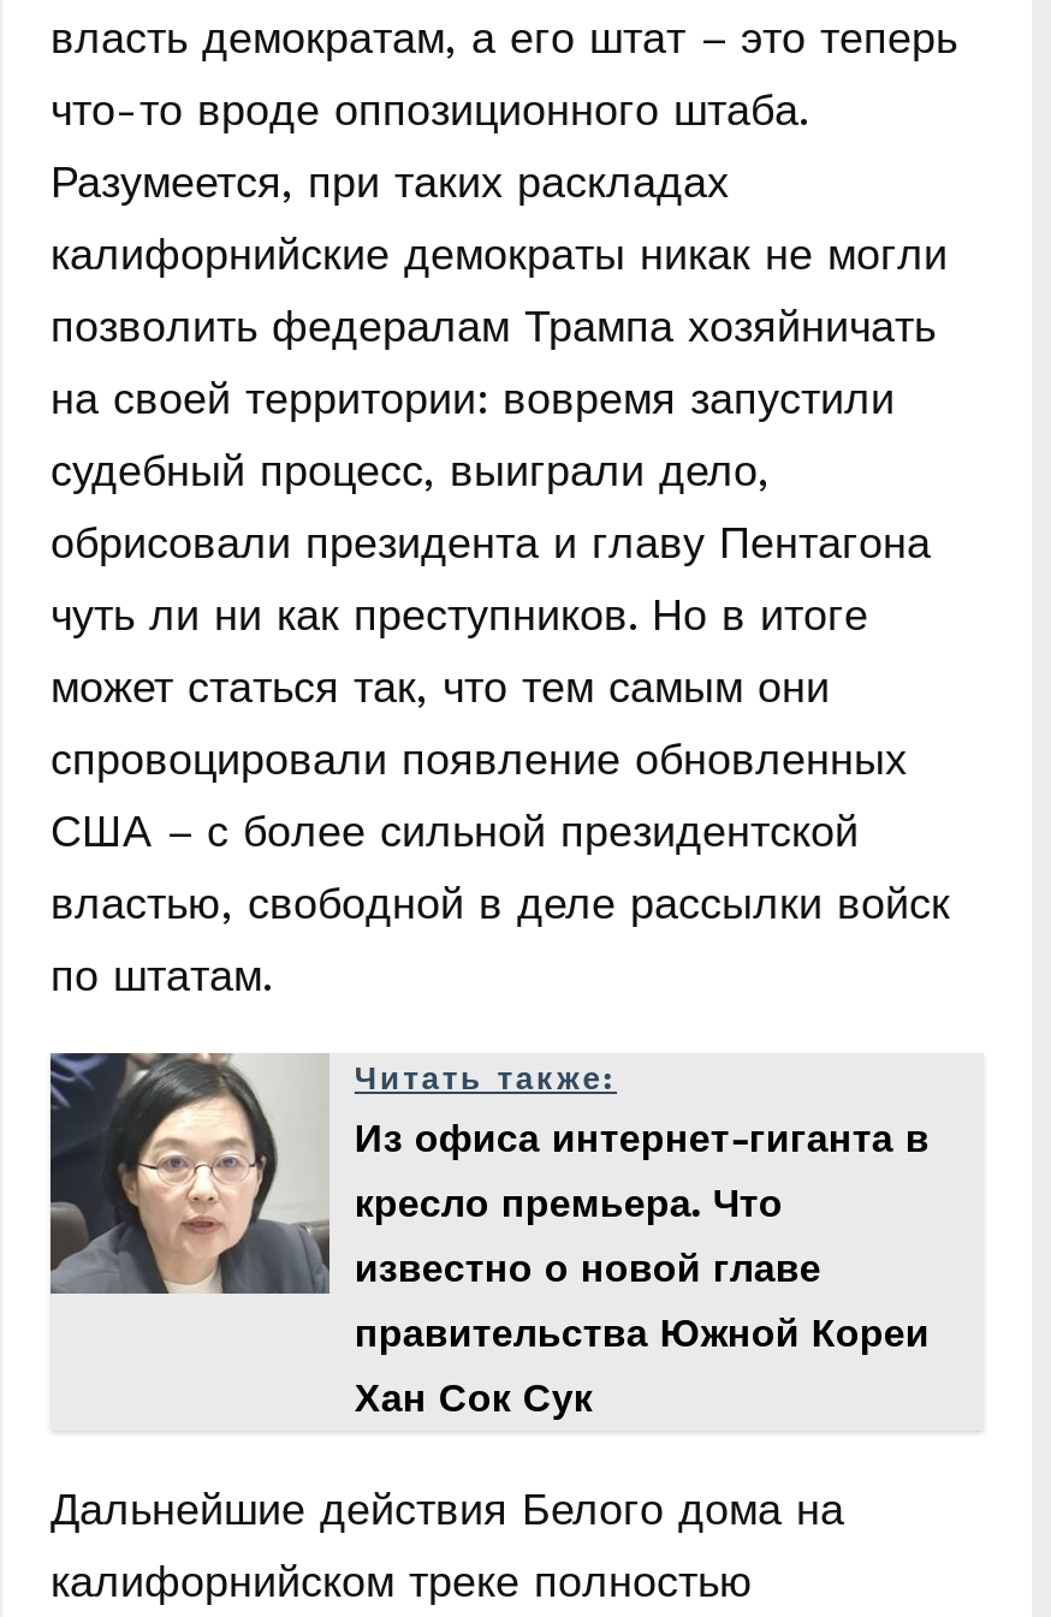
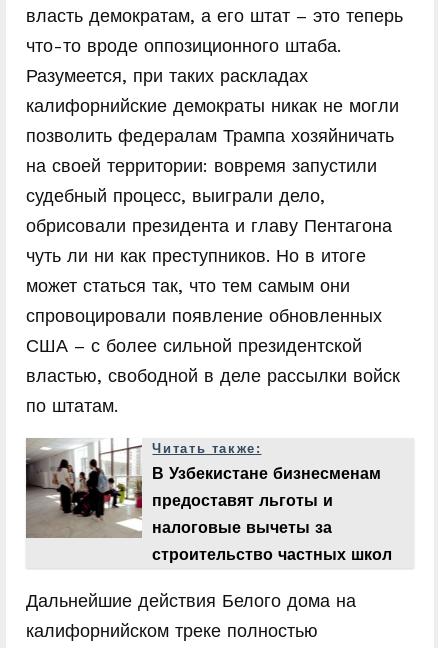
[48,1051,929,1420] [image] | Из офиса интернет-гиганта в | кресло премьера. Что | известно о новой главе | правительства Южной Кореи | Хан Сок Сук -> [26,438,392,564] [image] | В Узбекистане бизнесменам | предоставят льготы и | налоговые вычеты за | строительство частных школ

